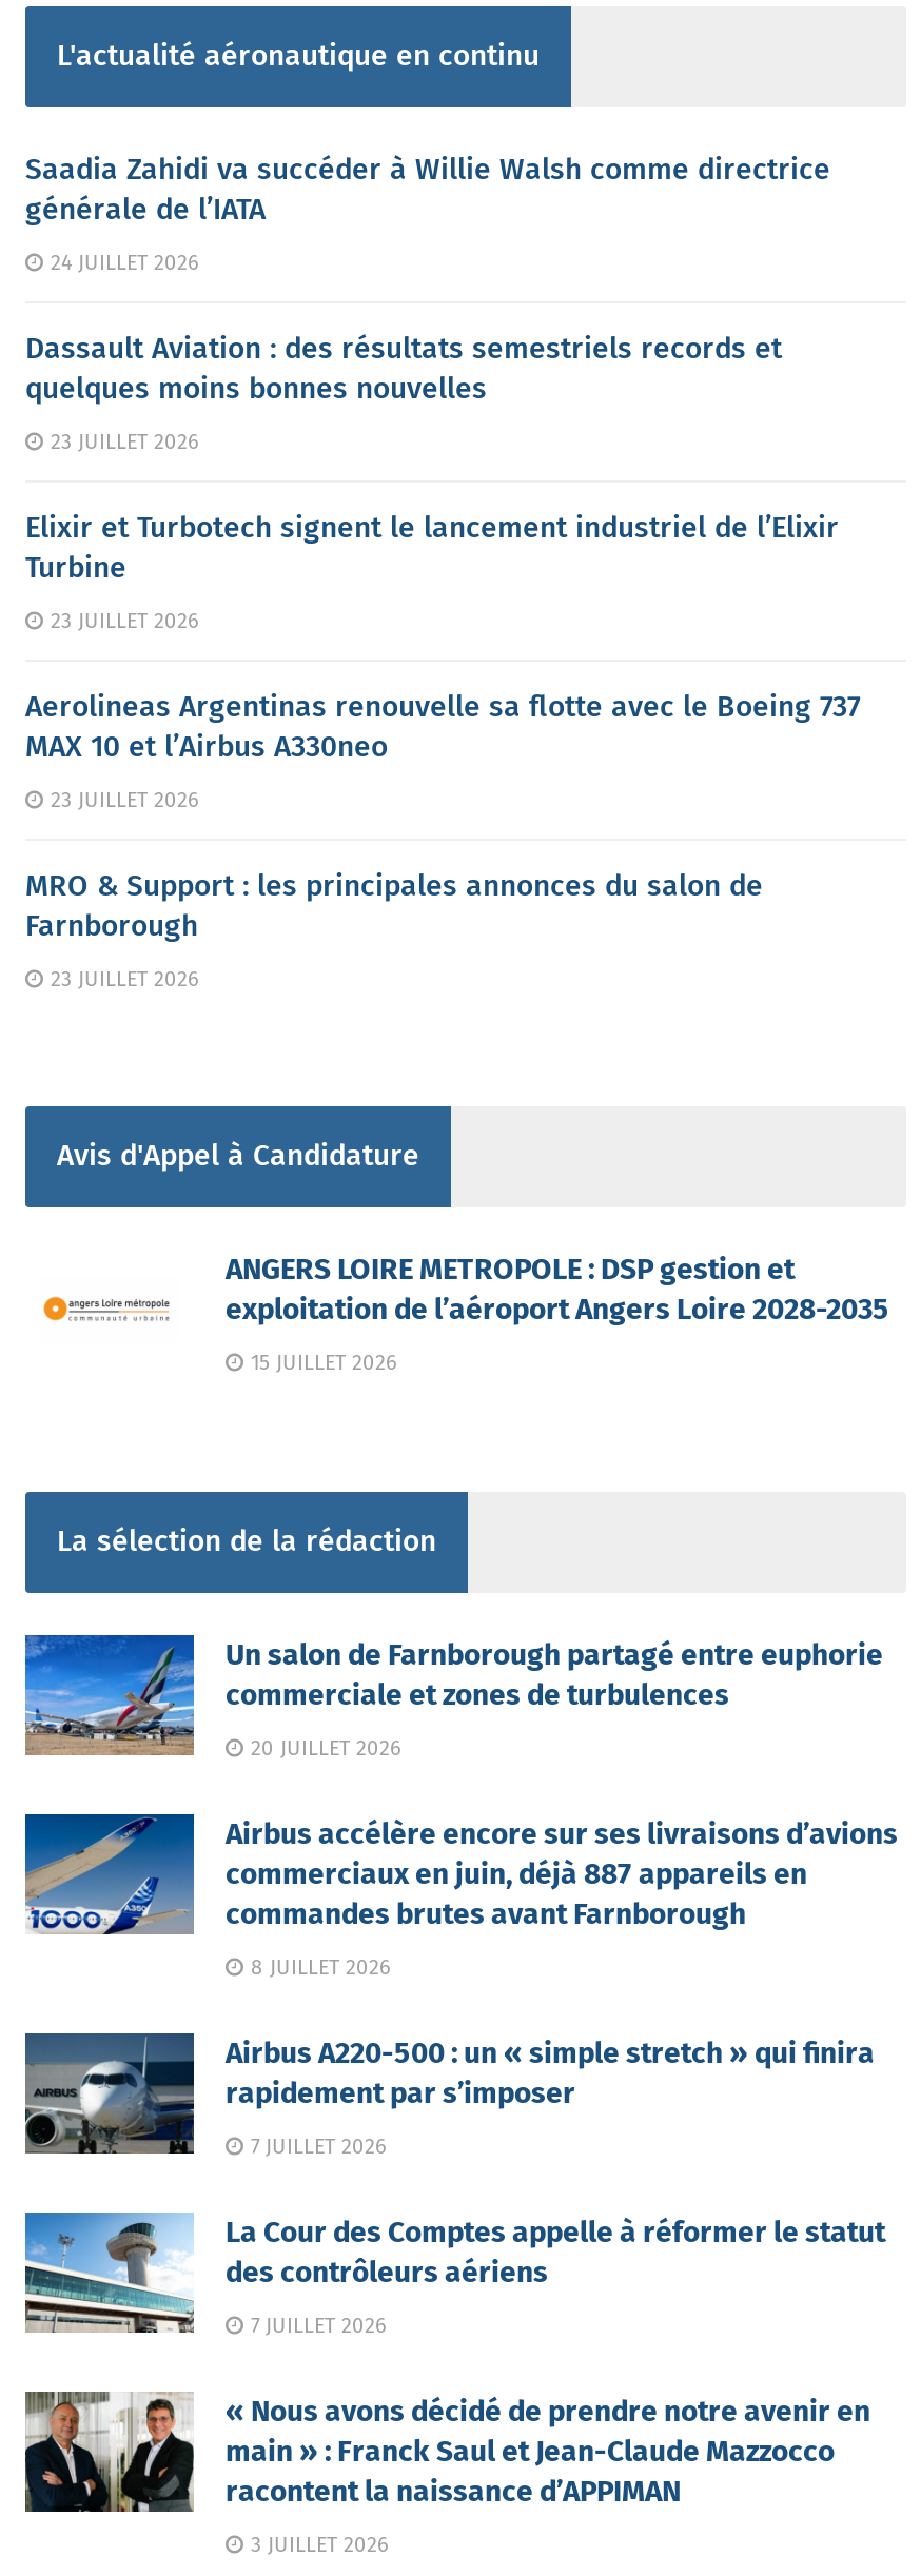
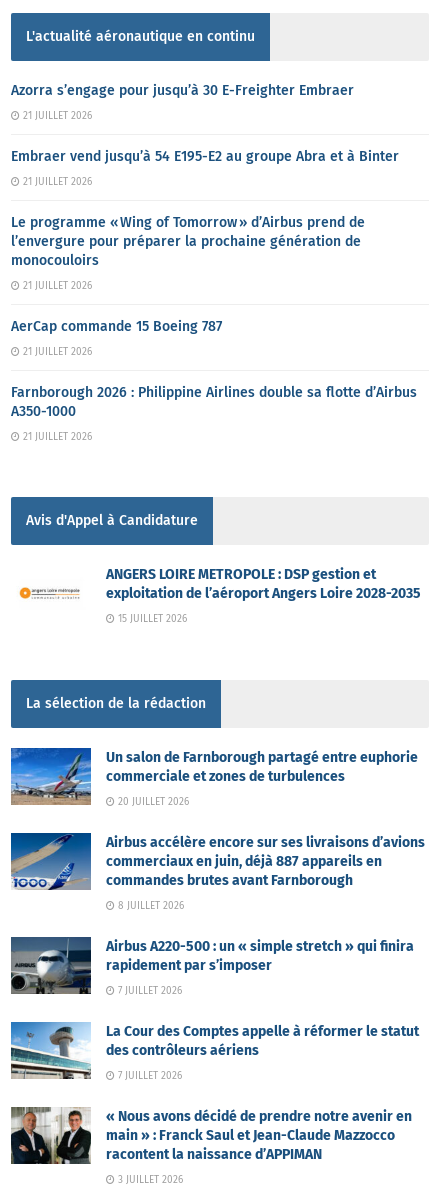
[25,152,830,228] Saadia Zahidi va succéder à Willie Walsh comme directrice | générale de l’IATA -> [11,82,354,99] Azorra s’engage pour jusqu’à 30 E-Freighter Embraer
[44,251,198,277] 24 JUILLET 2026 -> [20,110,92,122] 21 JUILLET 2026
[25,331,782,407] Dassault Aviation : des résultats semestriels records et | quelques moins bonnes nouvelles -> [11,148,399,165] Embraer vend jusqu’à 54 E195-E2 au groupe Abra et à Binter
[44,430,198,456] 23 JUILLET 2026 -> [20,176,92,188] 21 JUILLET 2026
[25,511,839,586] Elixir et Turbotech signent le lancement industriel de l’Elixir | Turbine -> [11,214,365,269] Le programme « Wing of Tomorrow » d’Airbus prend de | l’envergure pour préparer la prochaine génération de | monocouloirs
[44,610,198,635] 23 JUILLET 2026 -> [20,280,92,292] 21 JUILLET 2026
[25,690,860,766] Aerolineas Argentinas renouvelle sa flotte avec le Boeing 737 | MAX 10 et l’Airbus A330neo -> [11,318,222,335] AerCap commande 15 Boeing 787
[44,789,198,814] 23 JUILLET 2026 -> [20,346,92,358] 21 JUILLET 2026
[25,869,763,945] MRO & Support : les principales annonces du salon de | Farnborough -> [11,384,417,420] Farnborough 2026 : Philippine Airlines double sa flotte d’Airbus | A350-1000
[44,968,198,993] 23 JUILLET 2026 -> [20,431,92,443] 21 JUILLET 2026

